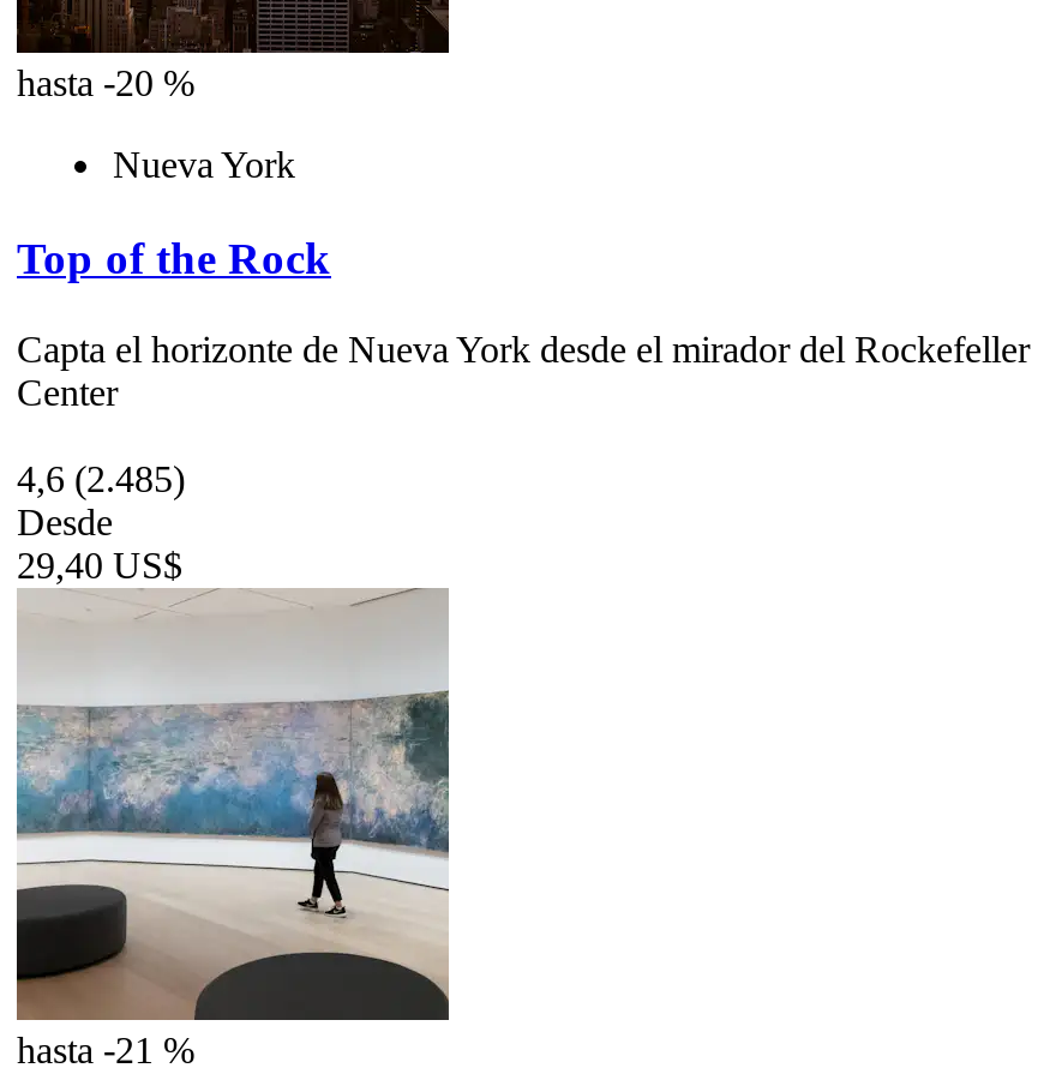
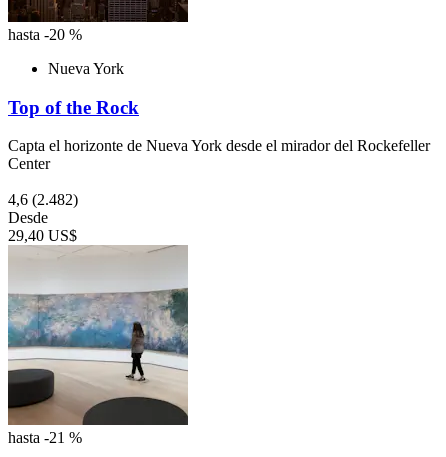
[17,459,185,500] 4,6 (2.485) -> [8,191,78,208] 4,6 (2.482)

